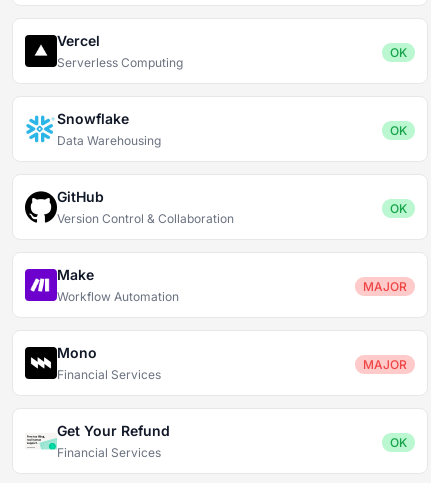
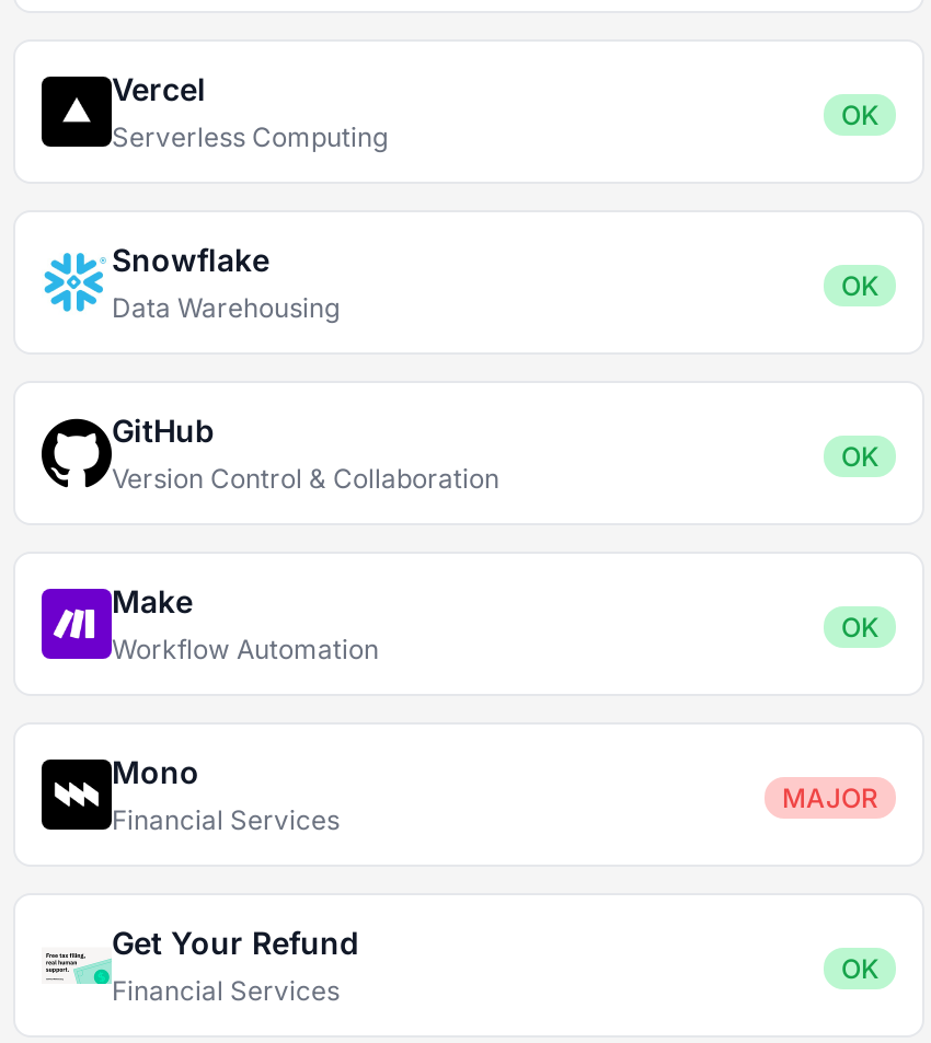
[363,279,407,294] MAJOR -> [841,611,878,644] OK

